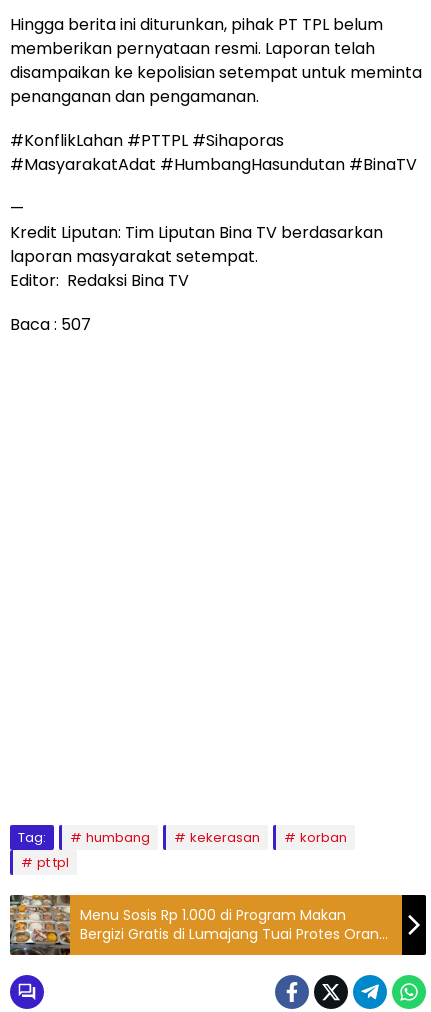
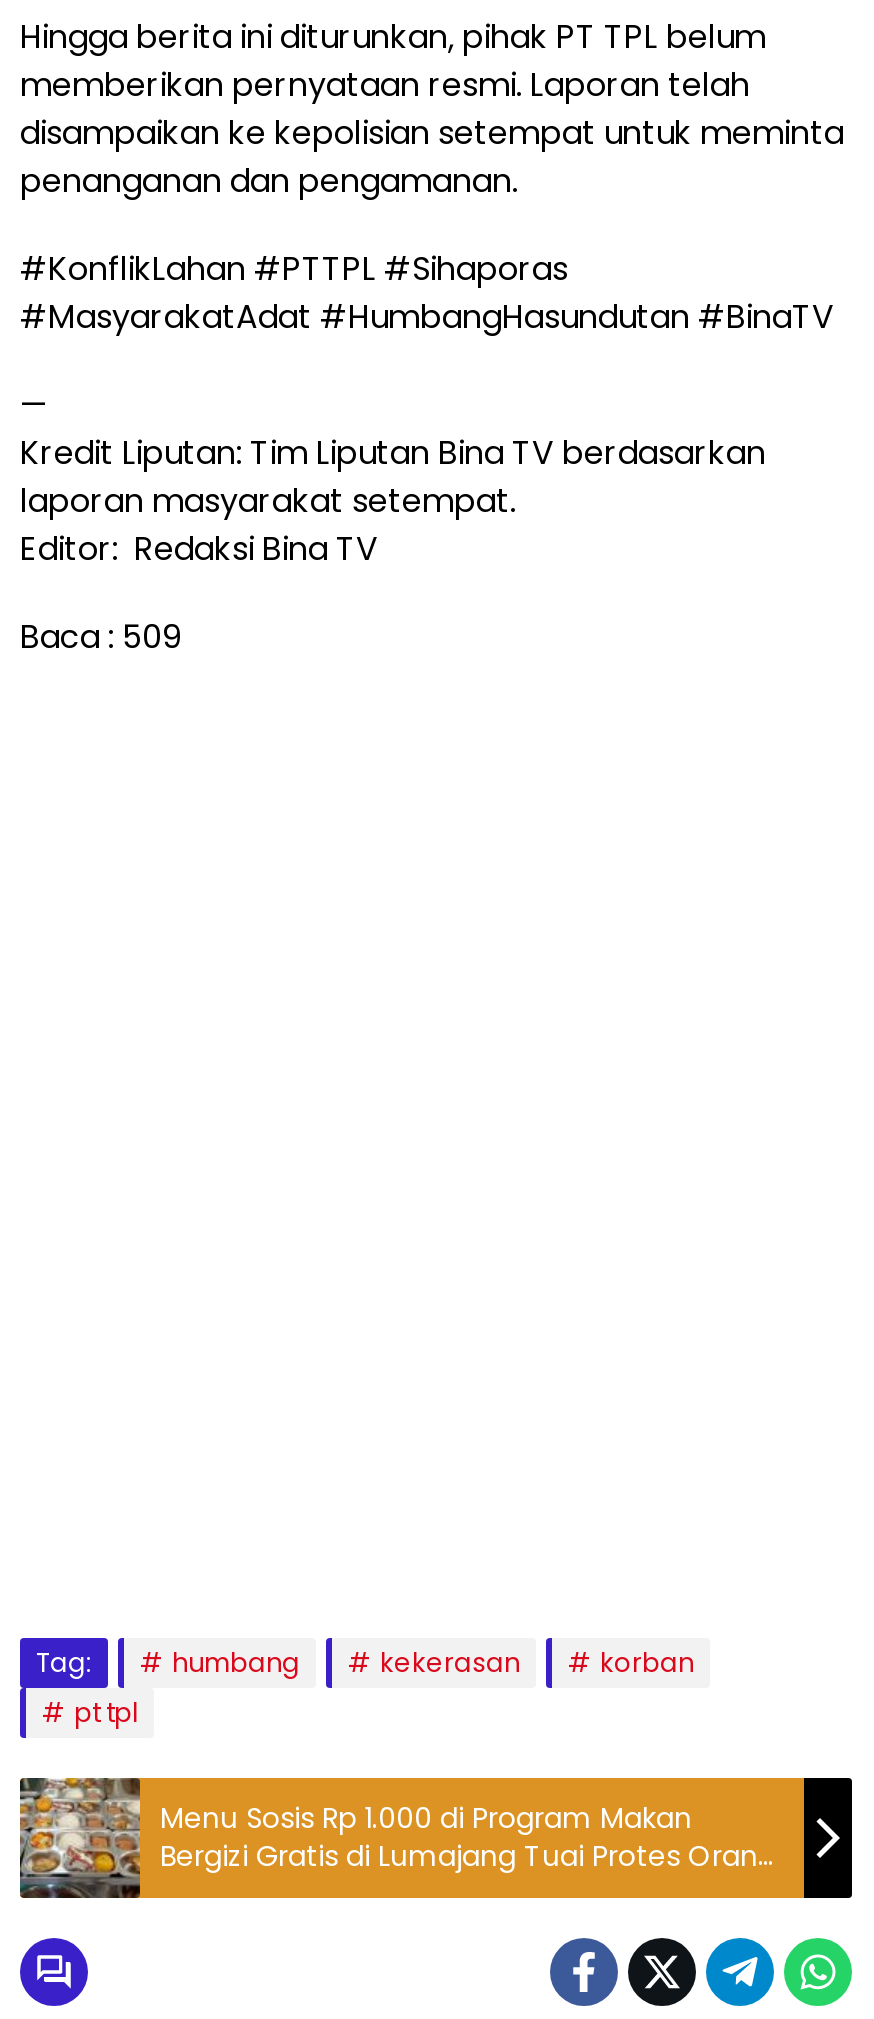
[10,313,91,336] Baca : 507 -> [20,613,180,659] Baca : 509

